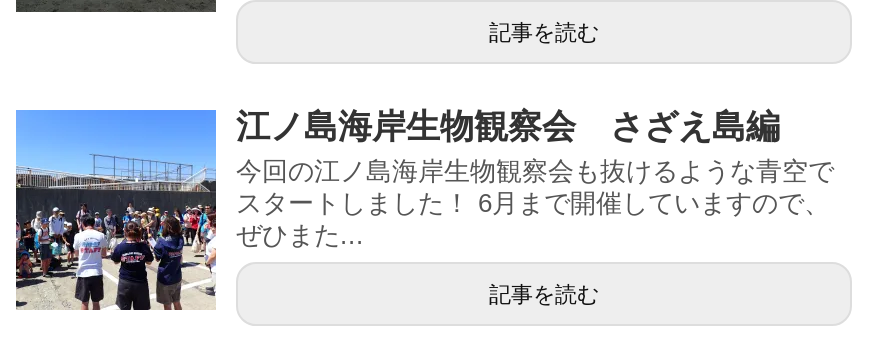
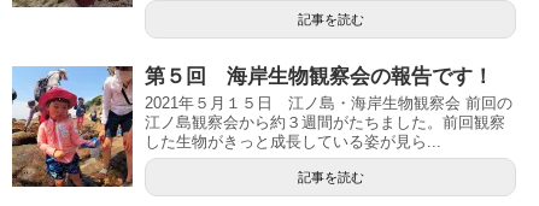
[14,108,834,310] [image] | 江ノ島海岸生物観察会 さざえ島編 | 今回の江ノ島海岸生物観察会も抜けるような青空で | スタートしました！ 6月まで開催していますので、 | ぜひまた... -> [11,65,512,188] [image] | 第５回 海岸生物観察会の報告です！ | 2021年５月１５日 江ノ島・海岸生物観察会 前回の | 江ノ島観察会から約３週間がたちました。前回観察 | した生物がきっと成長している姿が見ら...

